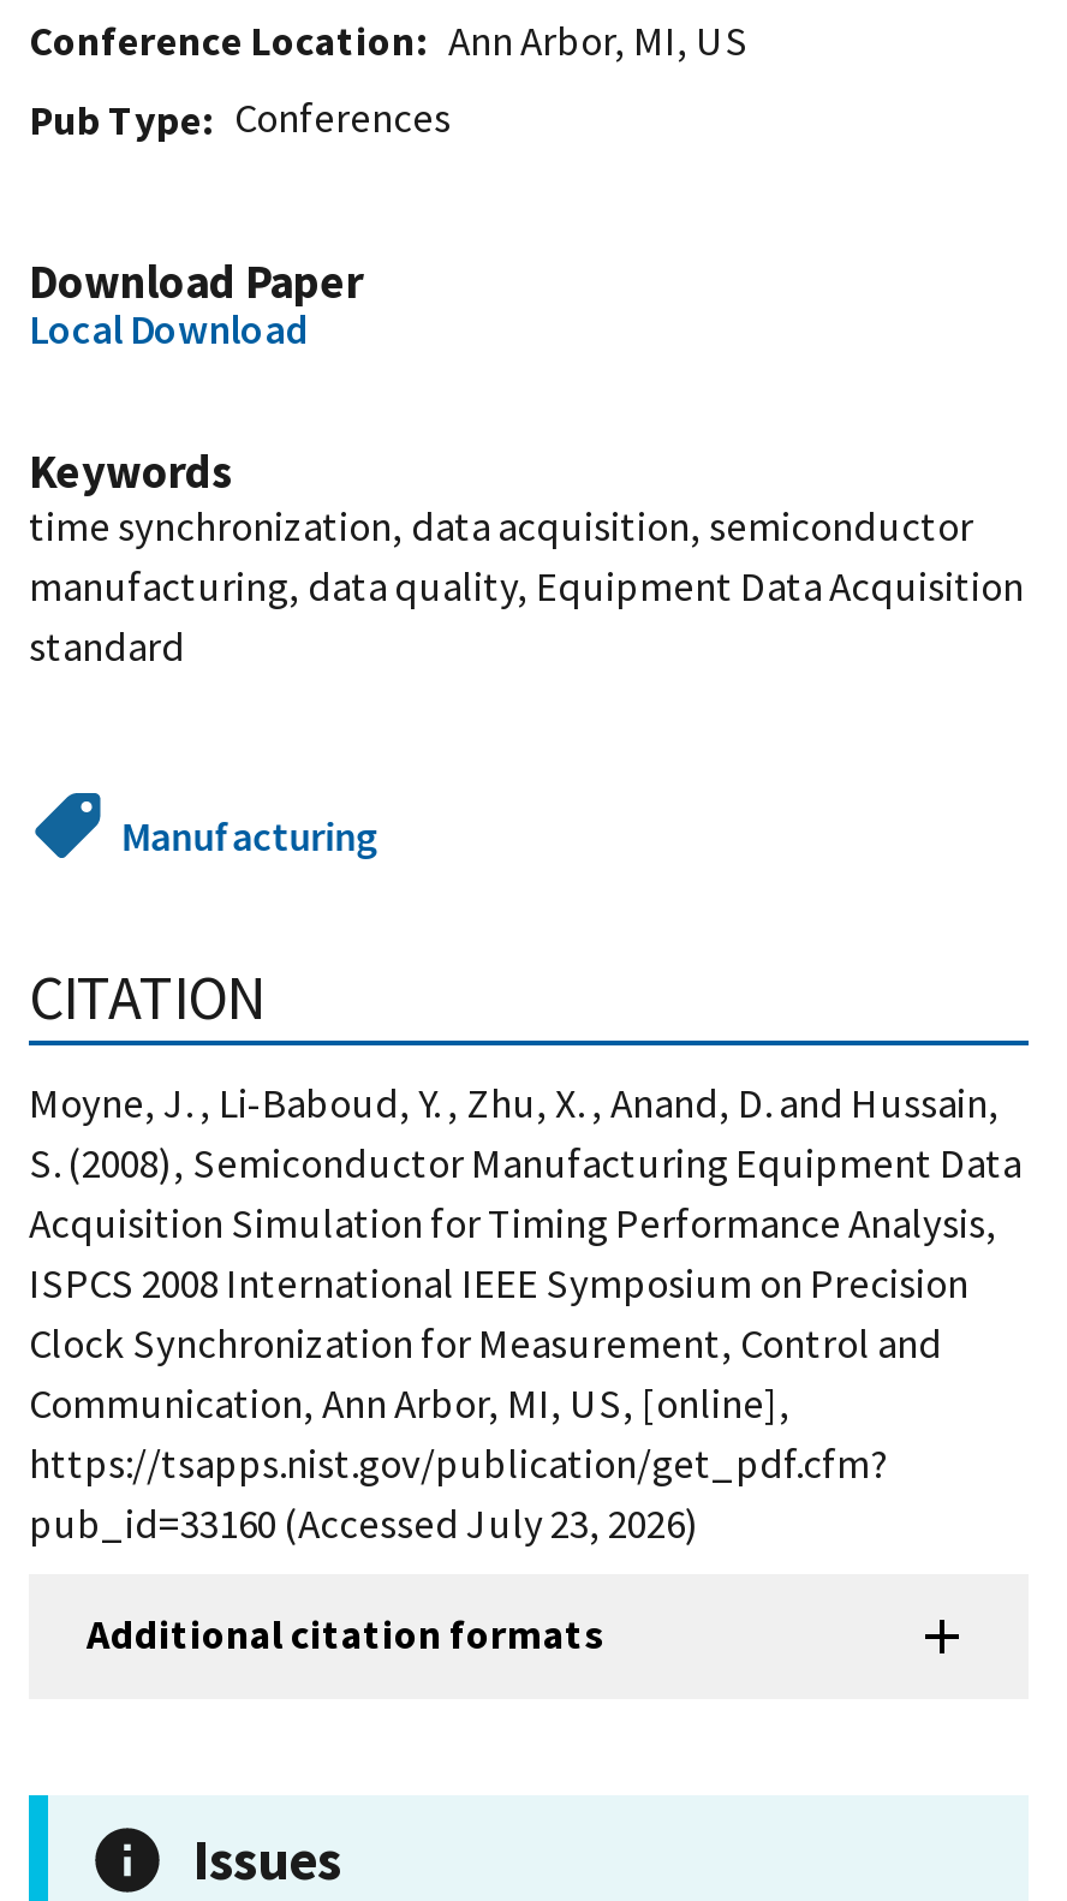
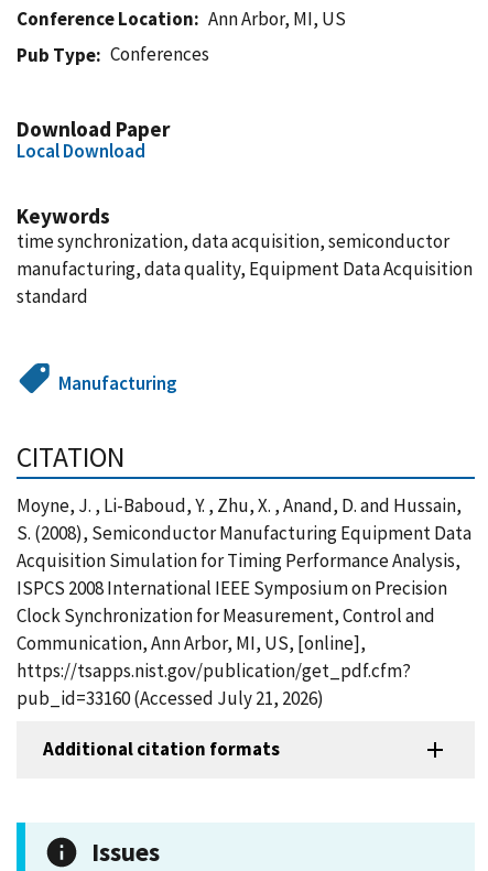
[29,1497,699,1550] pub_id=33160 (Accessed July 23, 2026) -> [17,686,324,710] pub_id=33160 (Accessed July 21, 2026)

